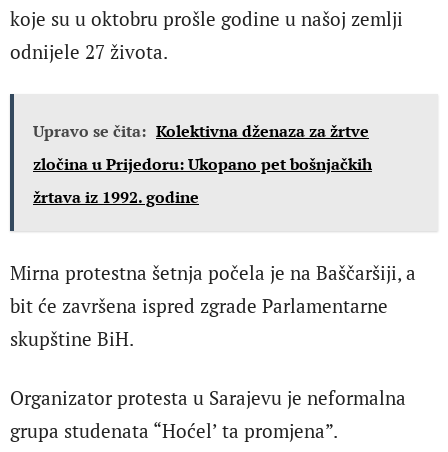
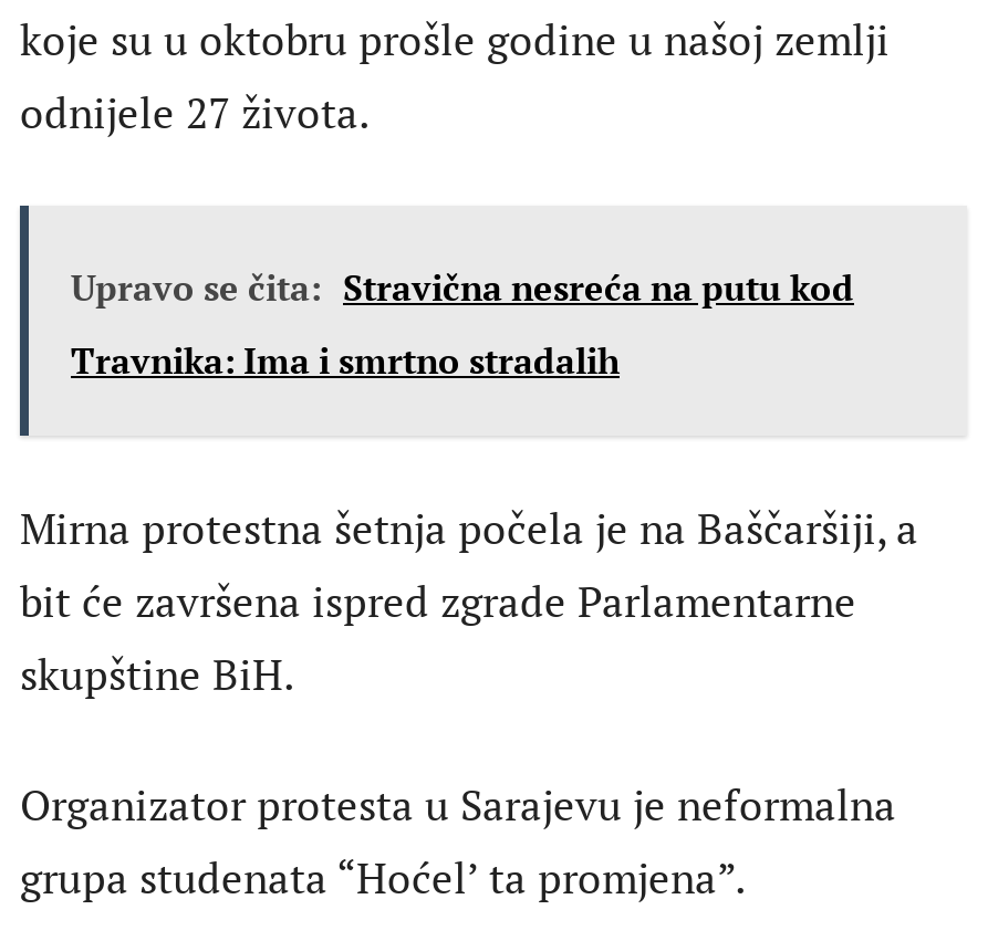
[33,120,372,208] Upravo se čita: Kolektivna dženaza za žrtve | zločina u Prijedoru: Ukopano pet bošnjačkih | žrtava iz 1992. godine -> [71,263,854,384] Upravo se čita: Stravična nesreća na putu kod | Travnika: Ima i smrtno stradalih

